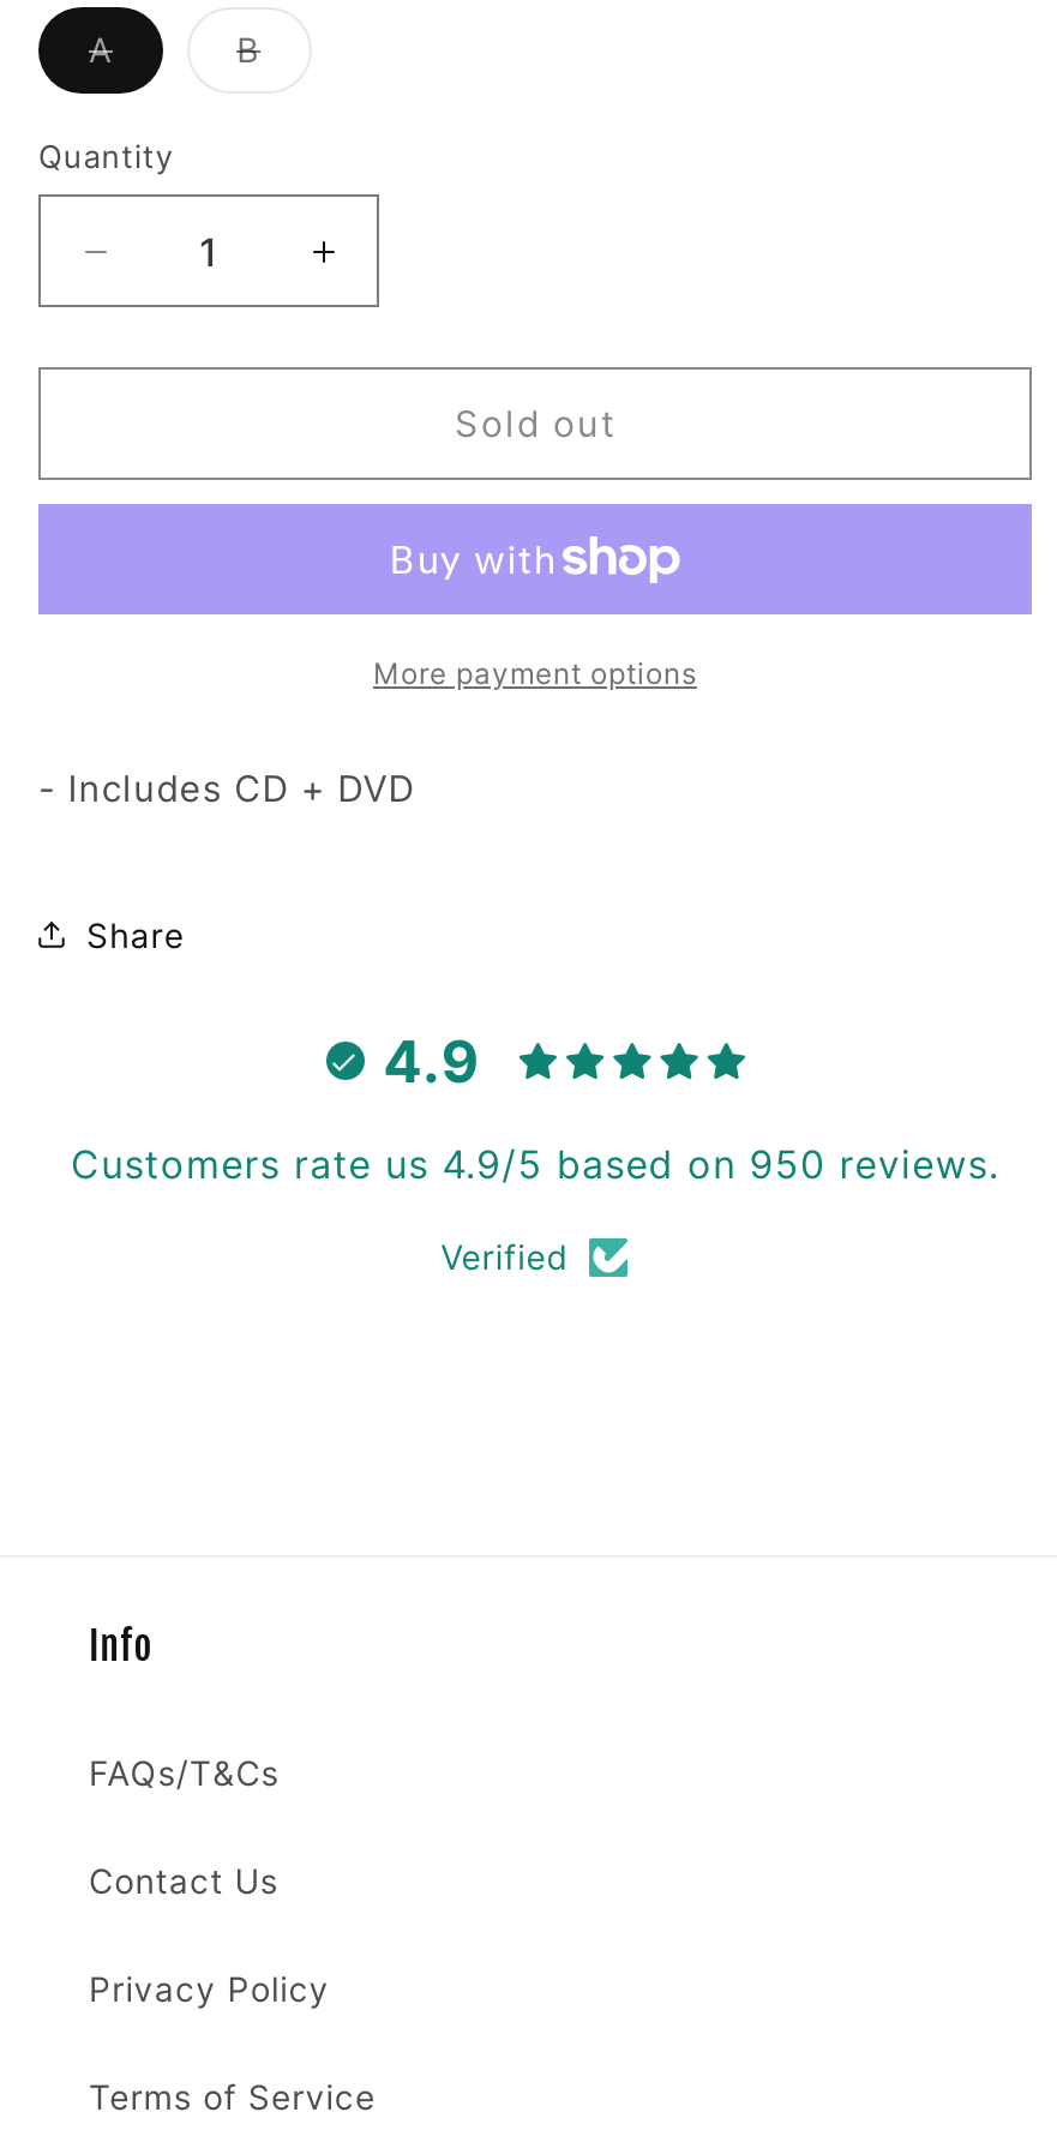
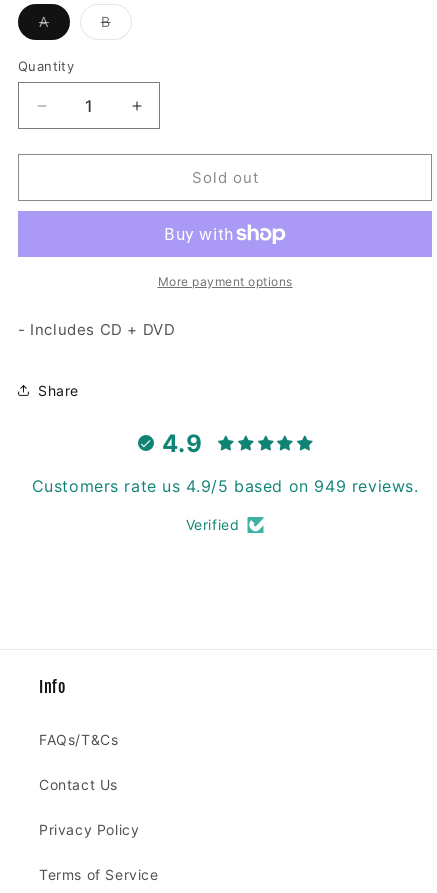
[71,1140,999,1188] Customers rate us 4.9/5 based on 950 reviews. -> [31,476,418,496] Customers rate us 4.9/5 based on 949 reviews.

